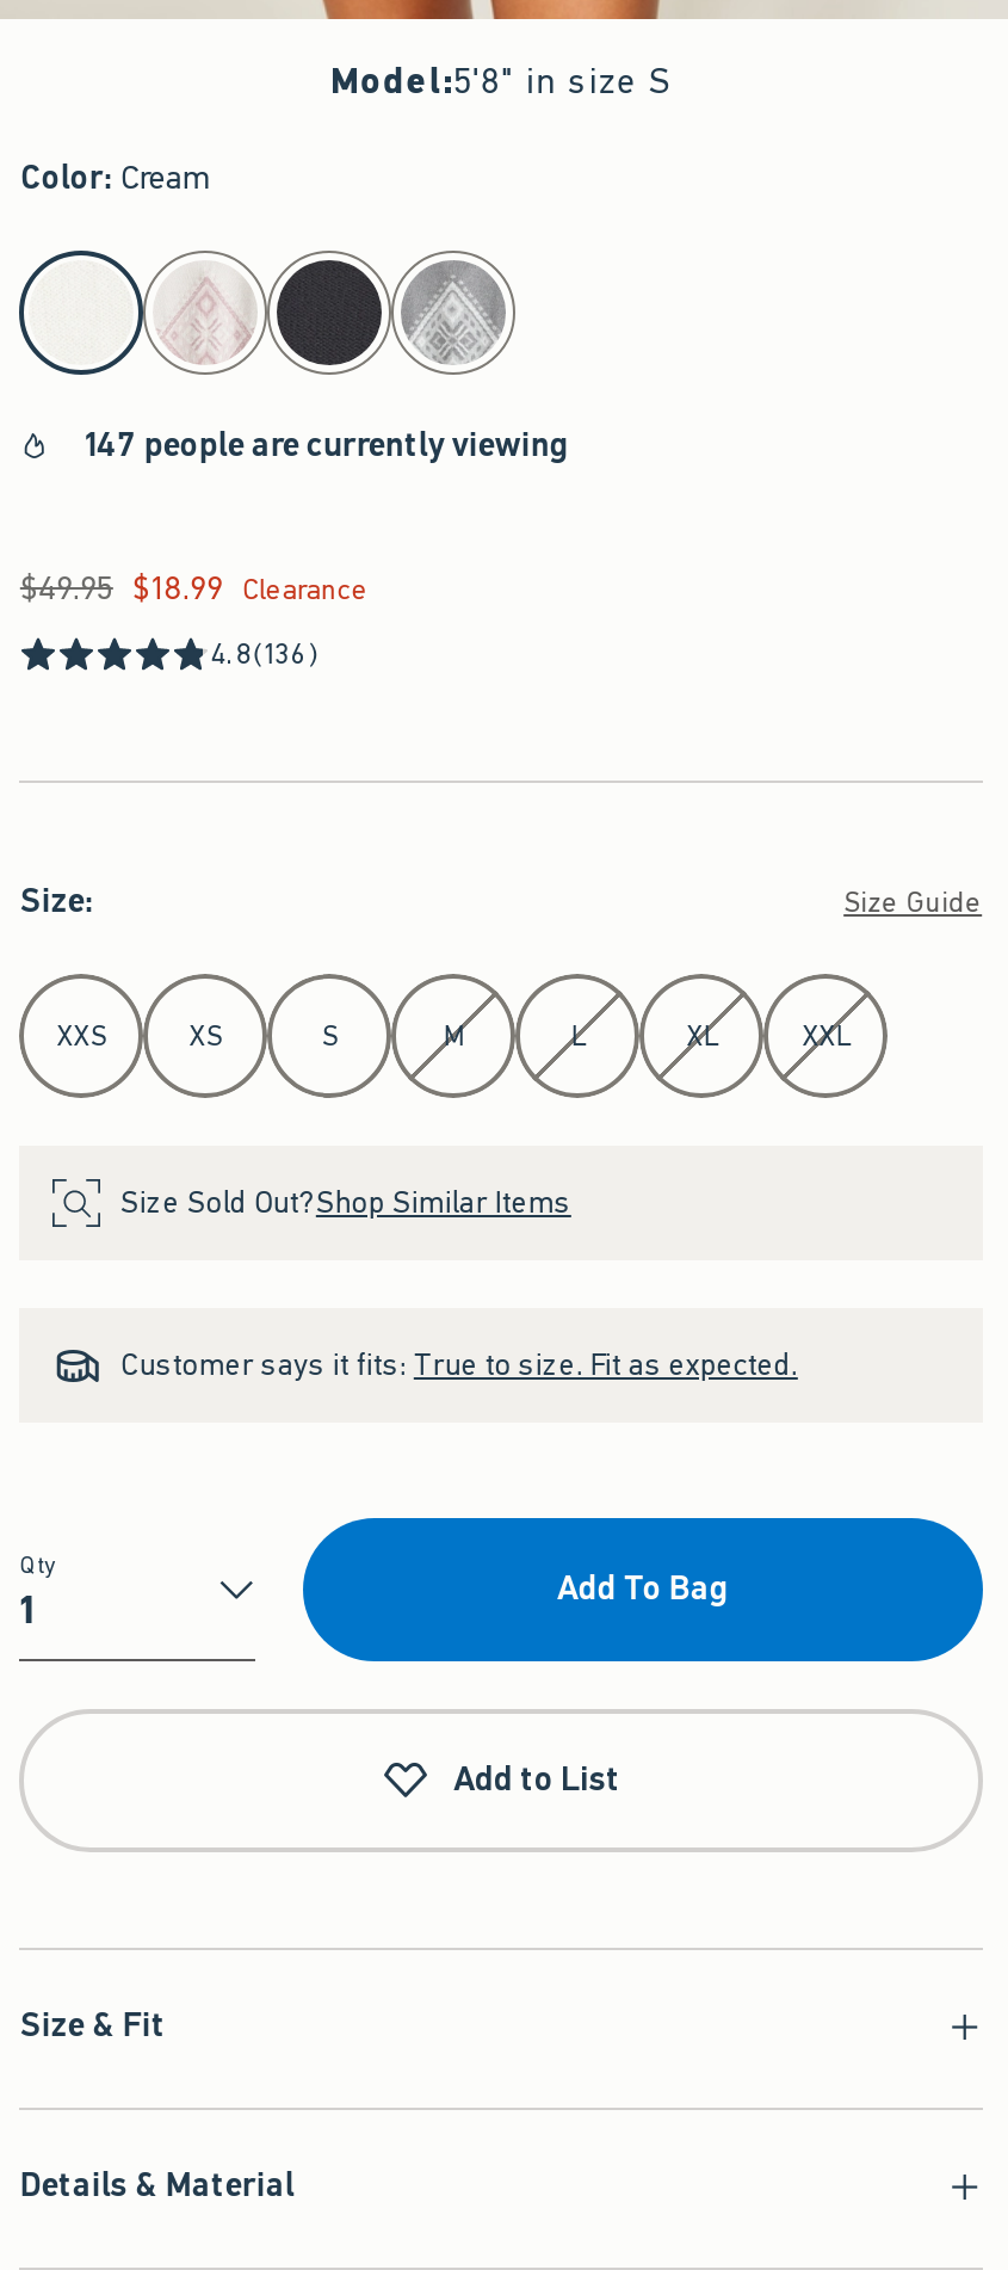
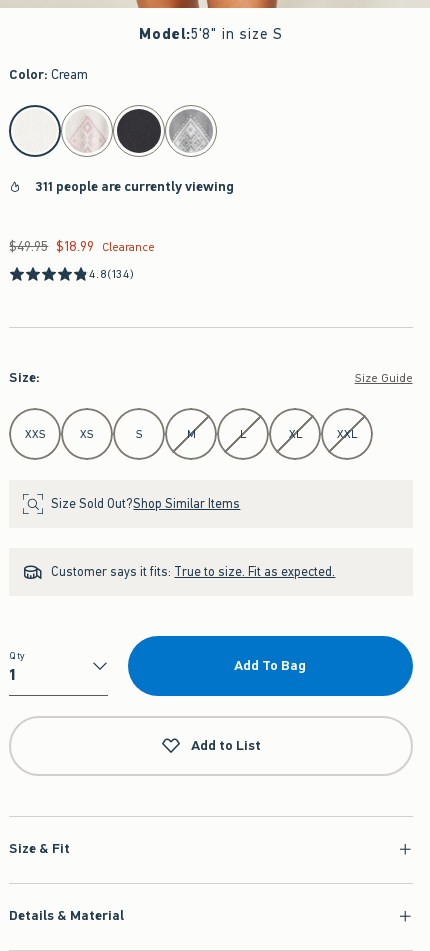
[84,422,569,468] 147 people are currently viewing -> [36,177,234,196] 311 people are currently viewing
[211,635,320,673] 4.8(136) -> [89,266,134,282] 4.8(134)

